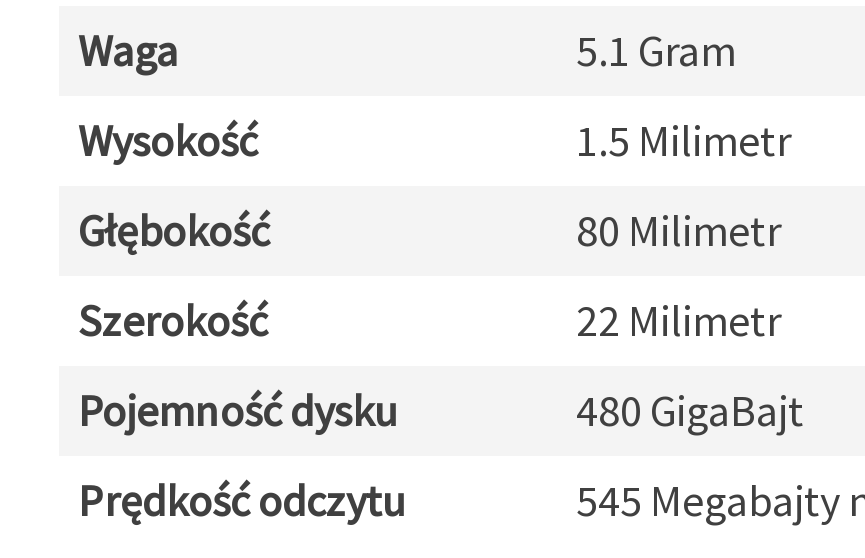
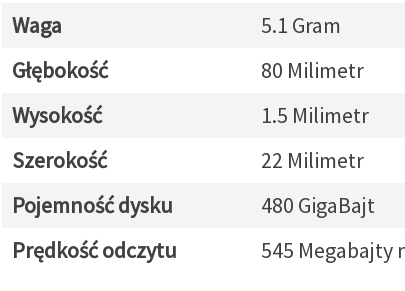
moved [78,112,792,168] -> [11,101,368,129]: Wysokość | 1.5 Milimetr
moved [78,202,782,258] -> [11,56,363,84]: Głębokość | 80 Milimetr

